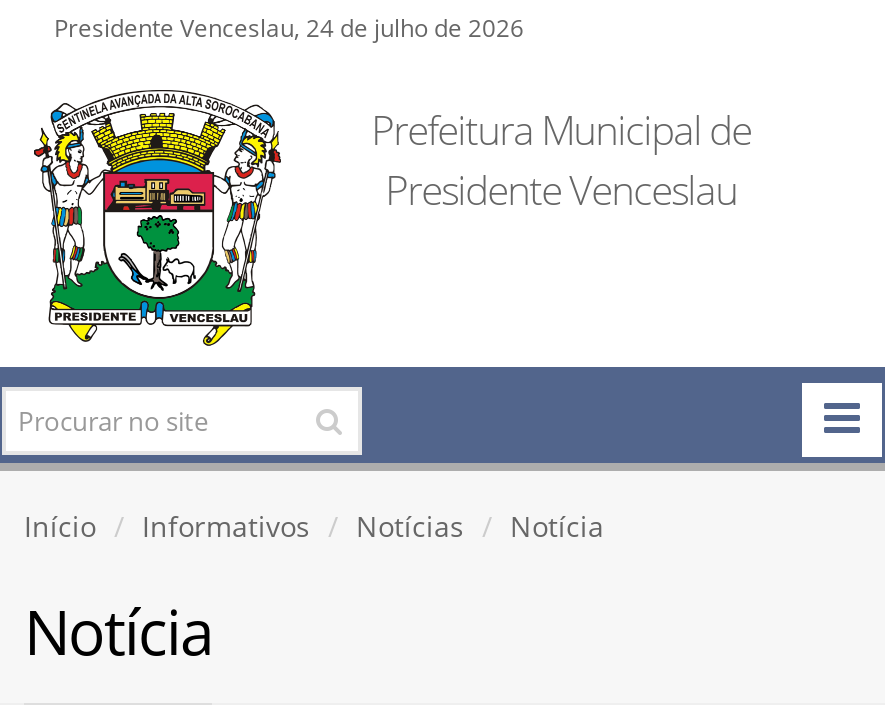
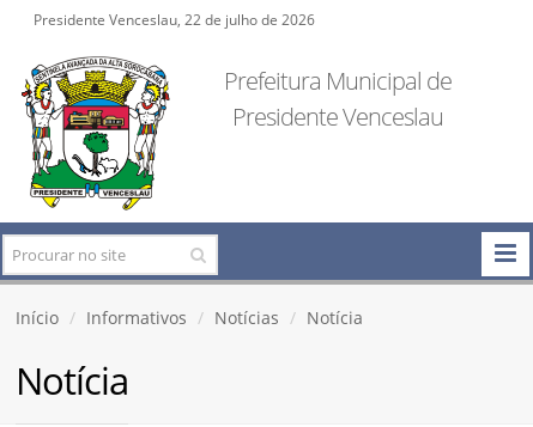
[54,11,524,43] Presidente Venceslau, 24 de julho de 2026 -> [34,10,315,29] Presidente Venceslau, 22 de julho de 2026

